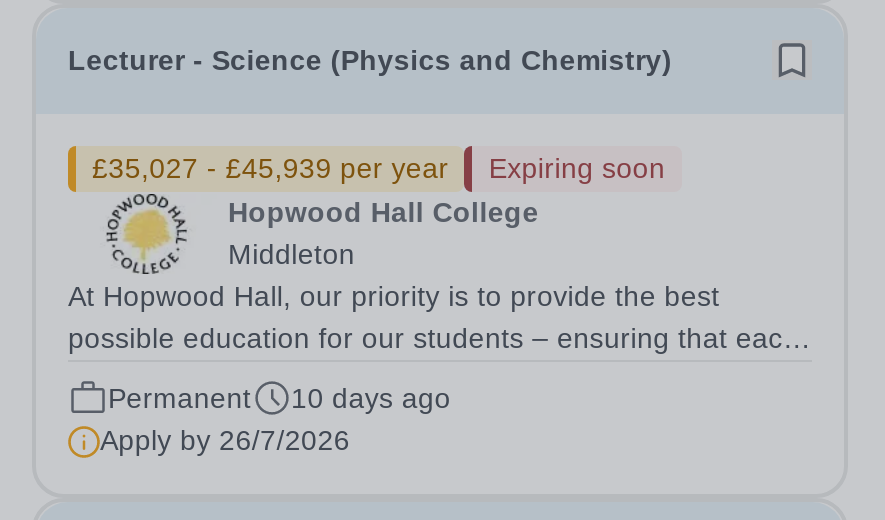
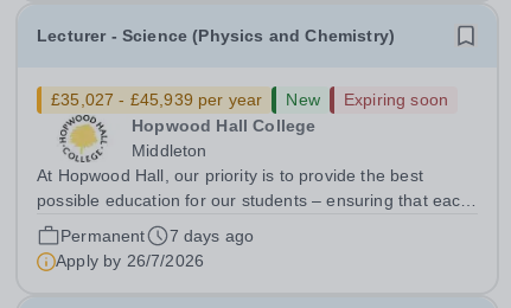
none -> [286,90,320,109] New
[108,382,451,414] Permanent 10 days ago -> [60,226,254,245] Permanent 7 days ago

